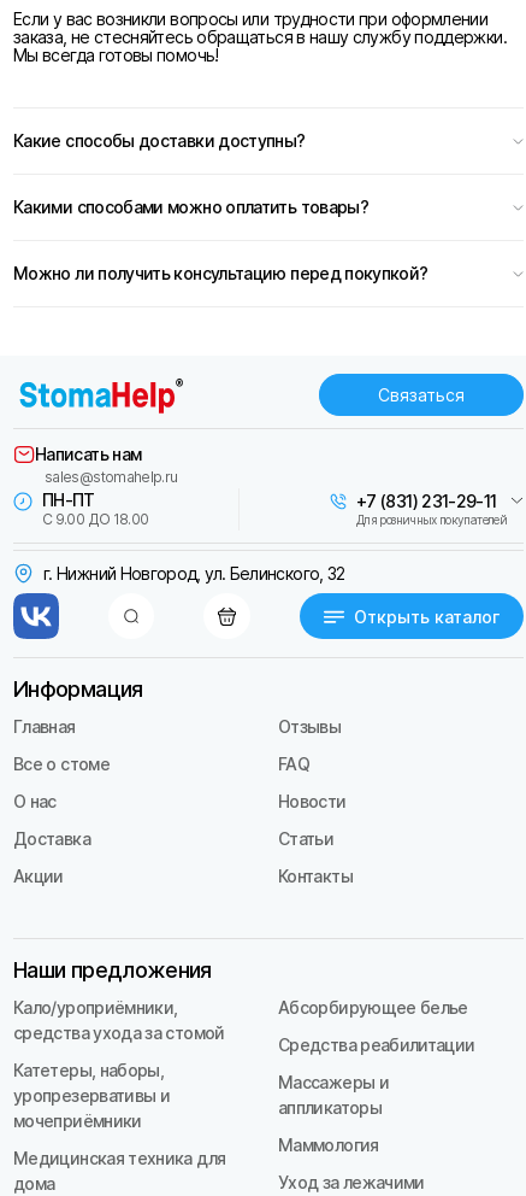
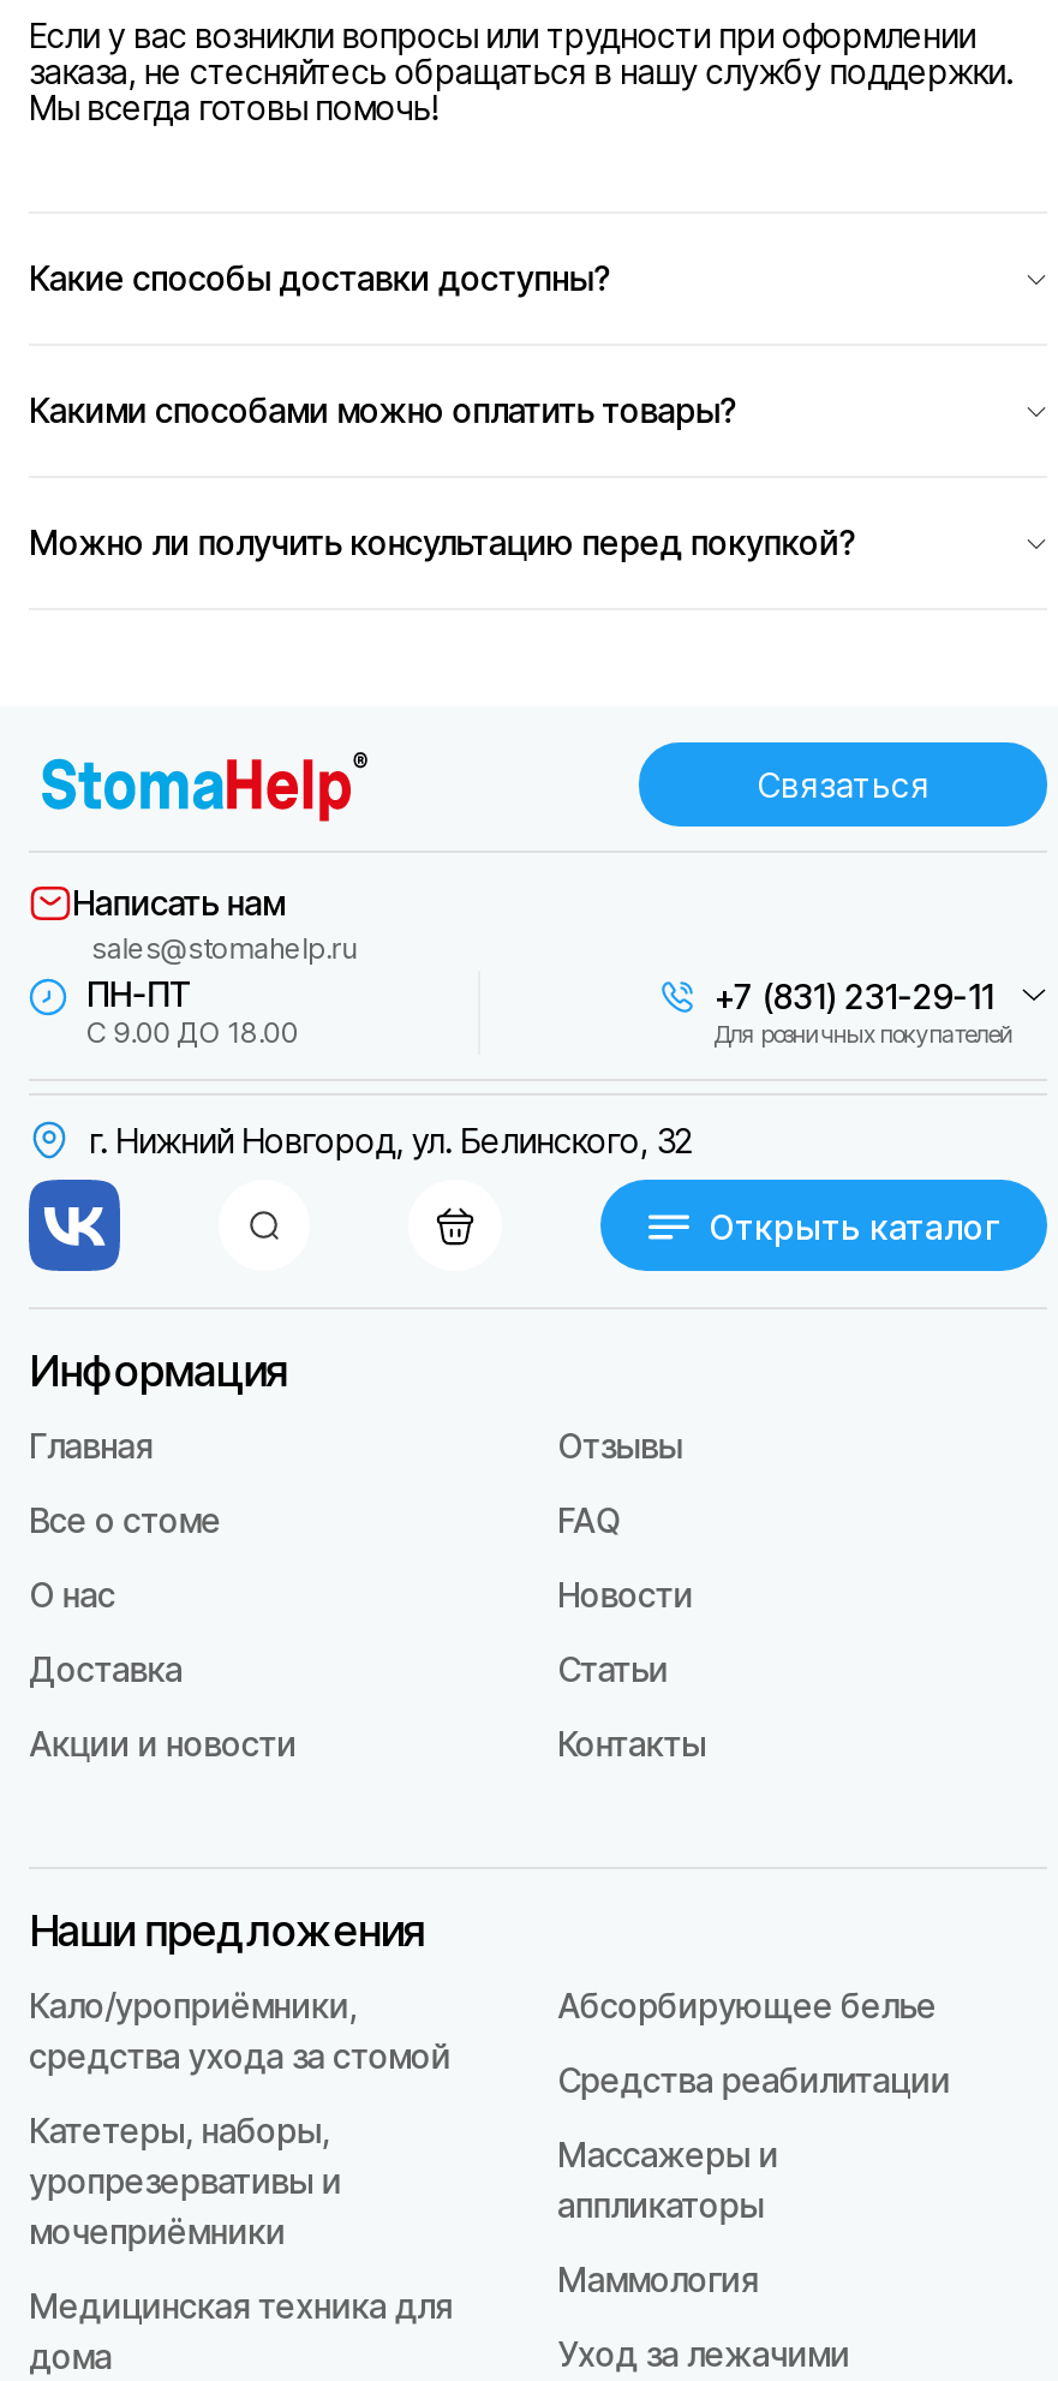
[13,866,64,886] Акции -> [29,1723,296,1764] Акции и новости

